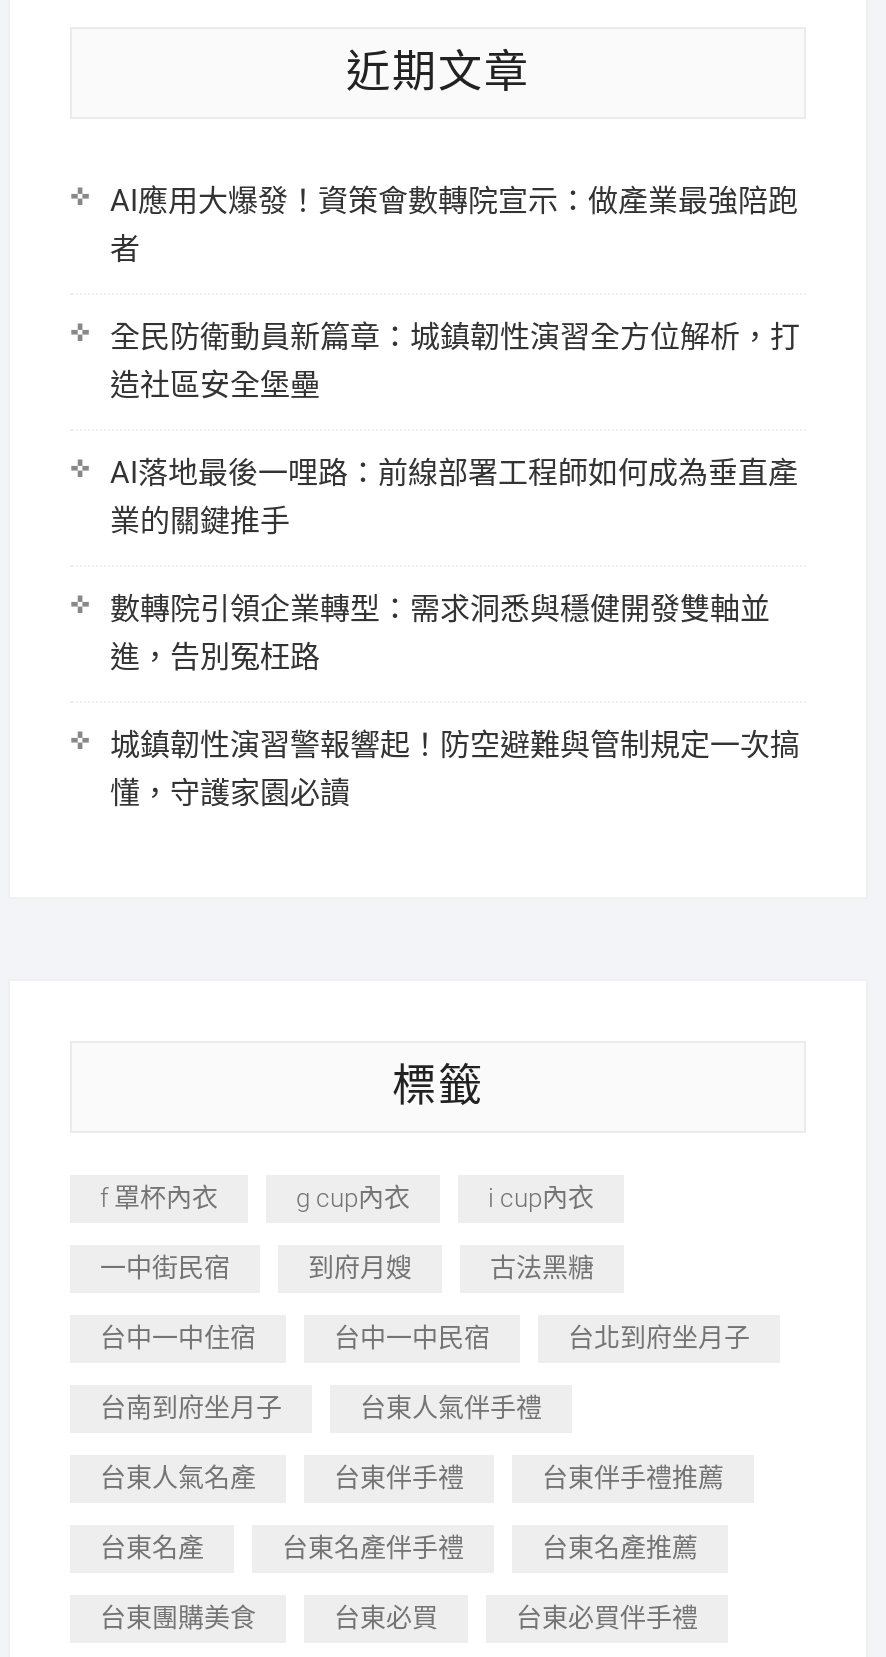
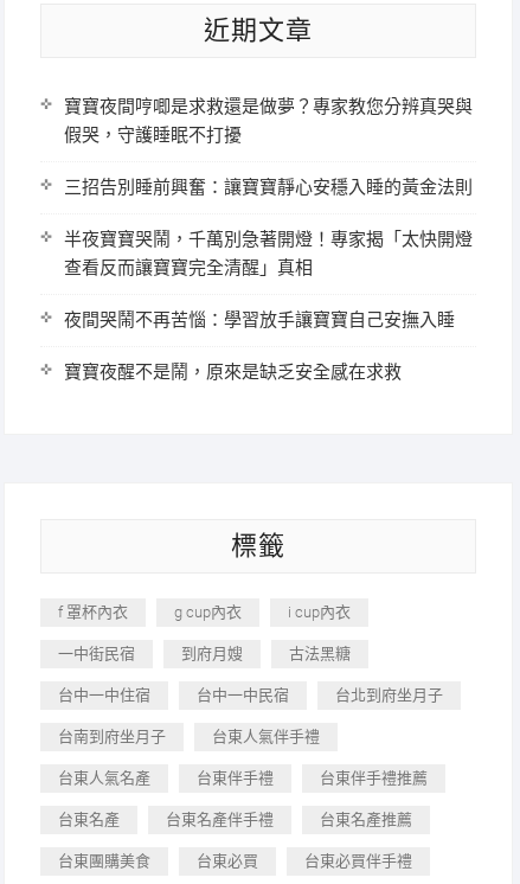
[110,183,798,267] AI應用大爆發！資策會數轉院宣示：做產業最強陪跑 | 者 -> [64,96,473,146] 寶寶夜間哼唧是求救還是做夢？專家教您分辨真哭與 | 假哭，守護睡眠不打擾
[110,319,800,403] 全民防衛動員新篇章：城鎮韌性演習全方位解析，打 | 造社區安全堡壘 -> [64,177,473,198] 三招告別睡前興奮：讓寶寶靜心安穩入睡的黃金法則
[110,455,798,539] AI落地最後一哩路：前線部署工程師如何成為垂直產 | 業的關鍵推手 -> [64,229,473,278] 半夜寶寶哭鬧，千萬別急著開燈！專家揭「太快開燈 | 查看反而讓寶寶完全清醒」真相
[110,591,770,675] 數轉院引領企業轉型：需求洞悉與穩健開發雙軸並 | 進，告別冤枉路 -> [64,309,455,331] 夜間哭鬧不再苦惱：學習放手讓寶寶自己安撫入睡
[110,727,800,811] 城鎮韌性演習警報響起！防空避難與管制規定一次搞 | 懂，守護家園必讀 -> [64,361,402,383] 寶寶夜醒不是鬧，原來是缺乏安全感在求救

